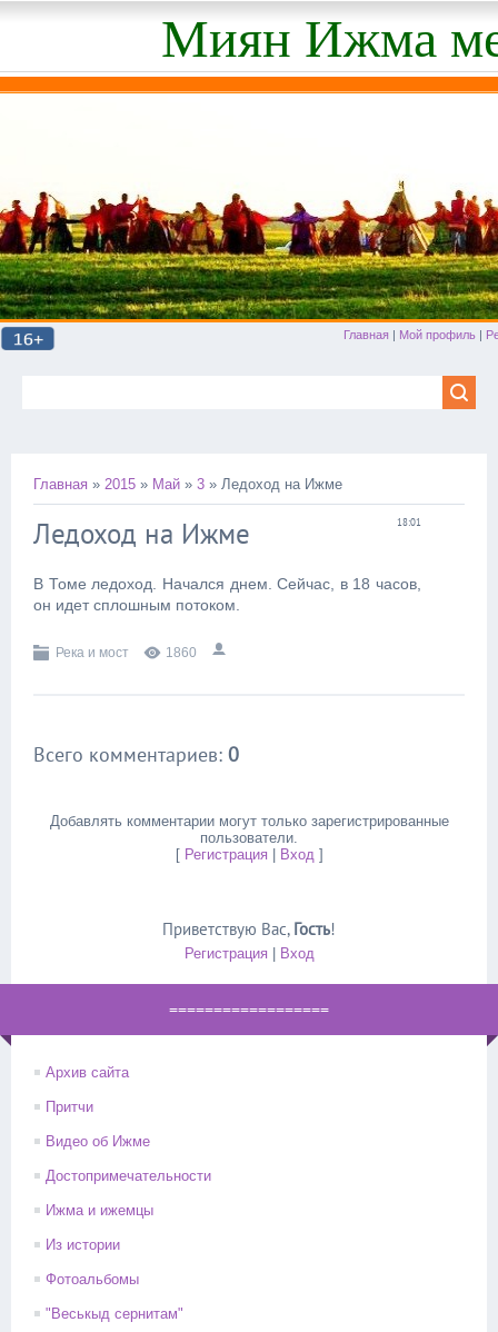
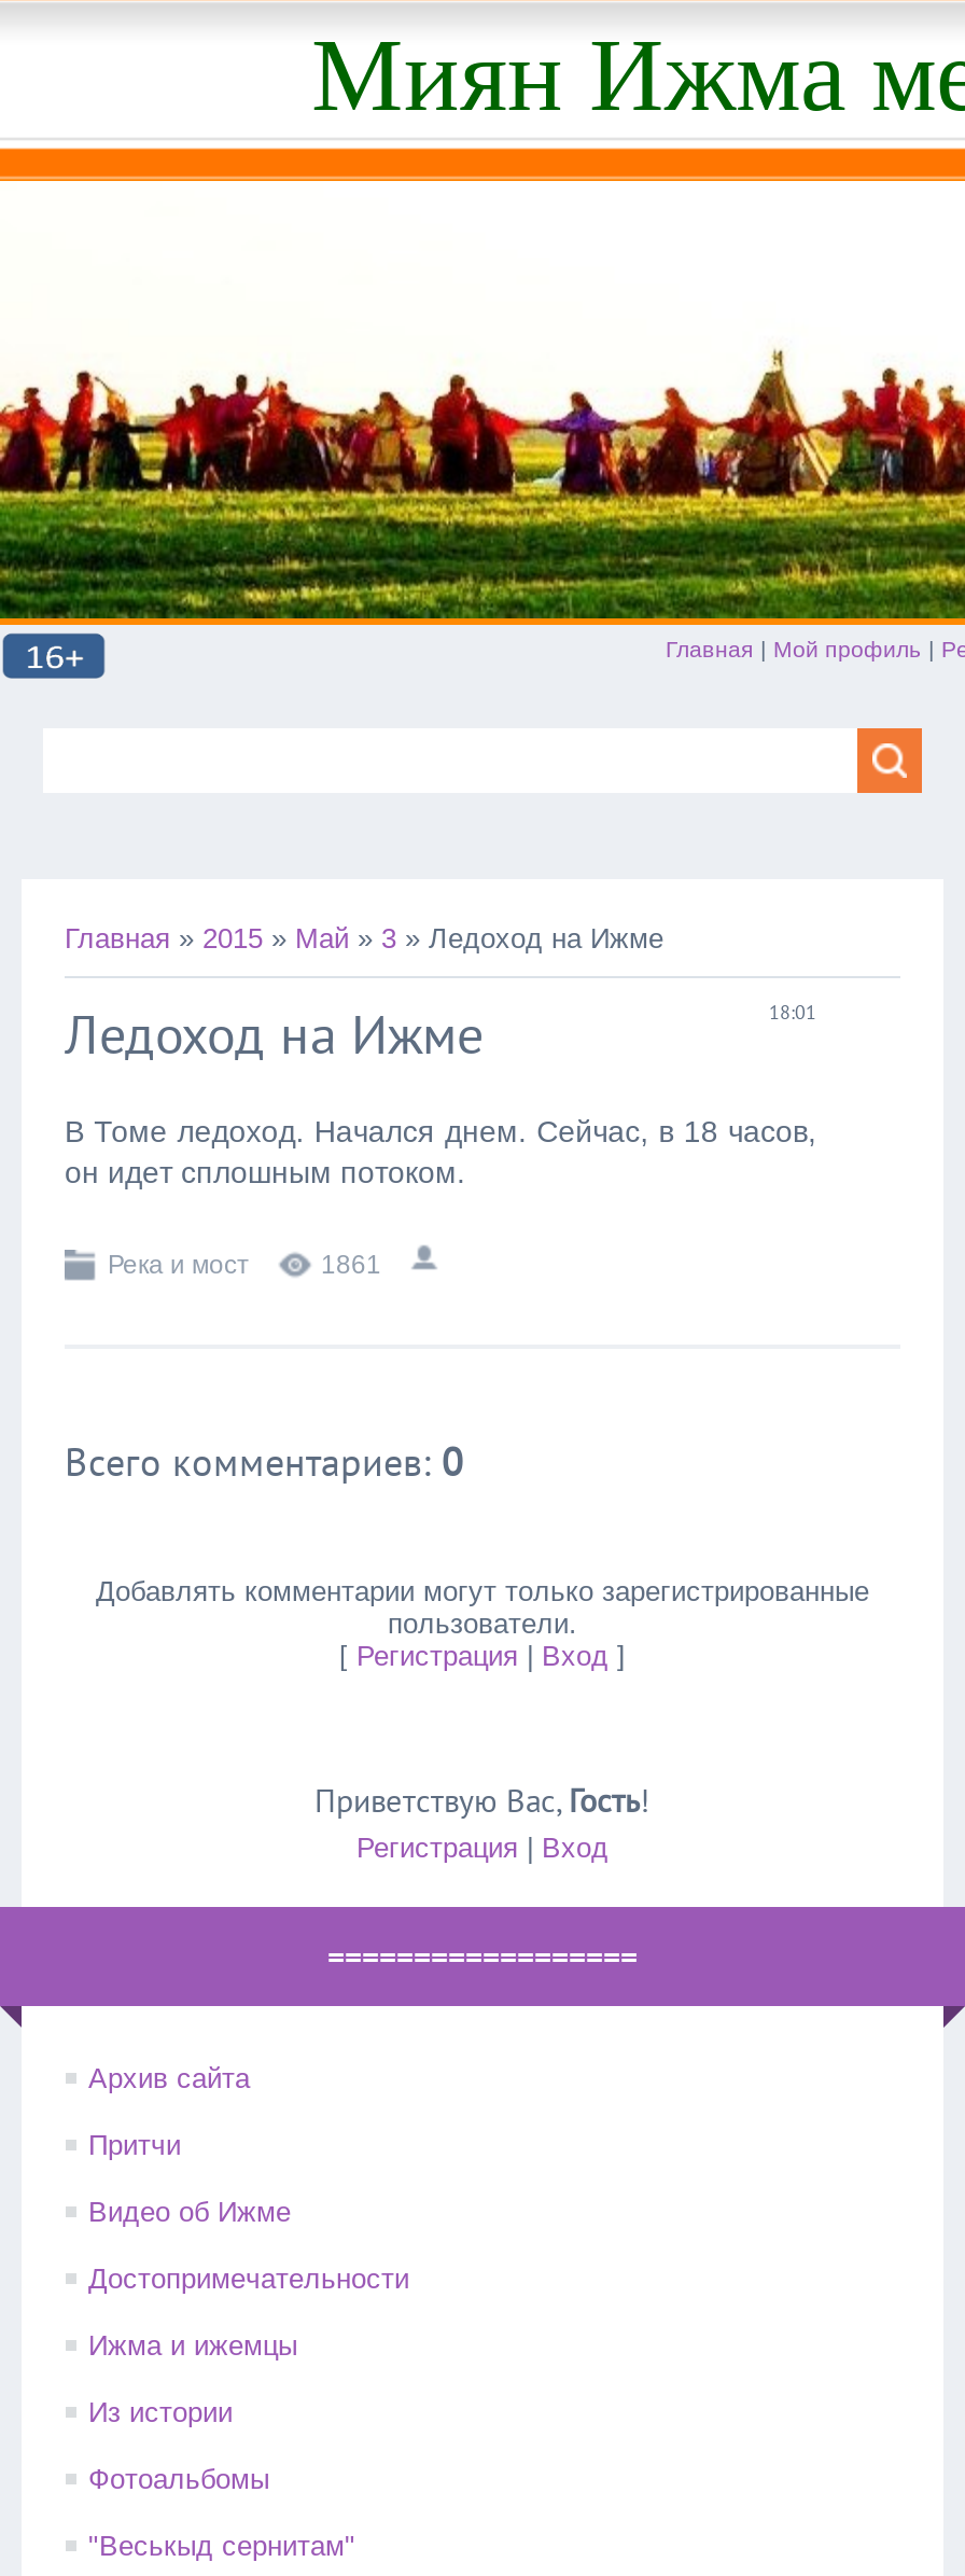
[166,645,197,660] 1860 -> [321,1250,381,1280] 1861

